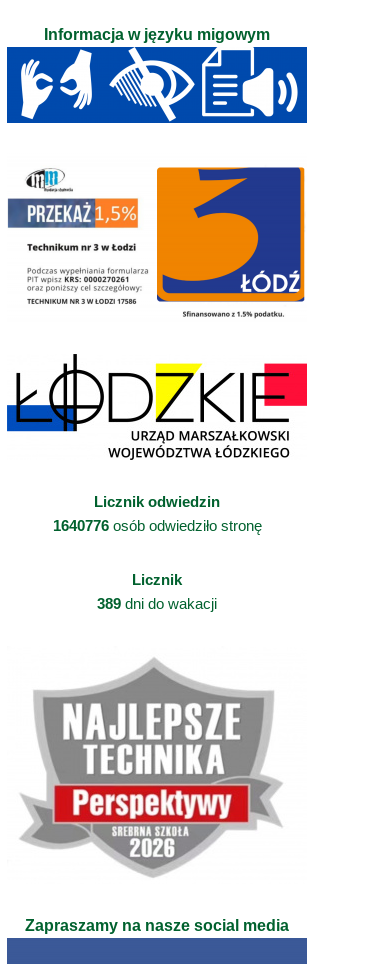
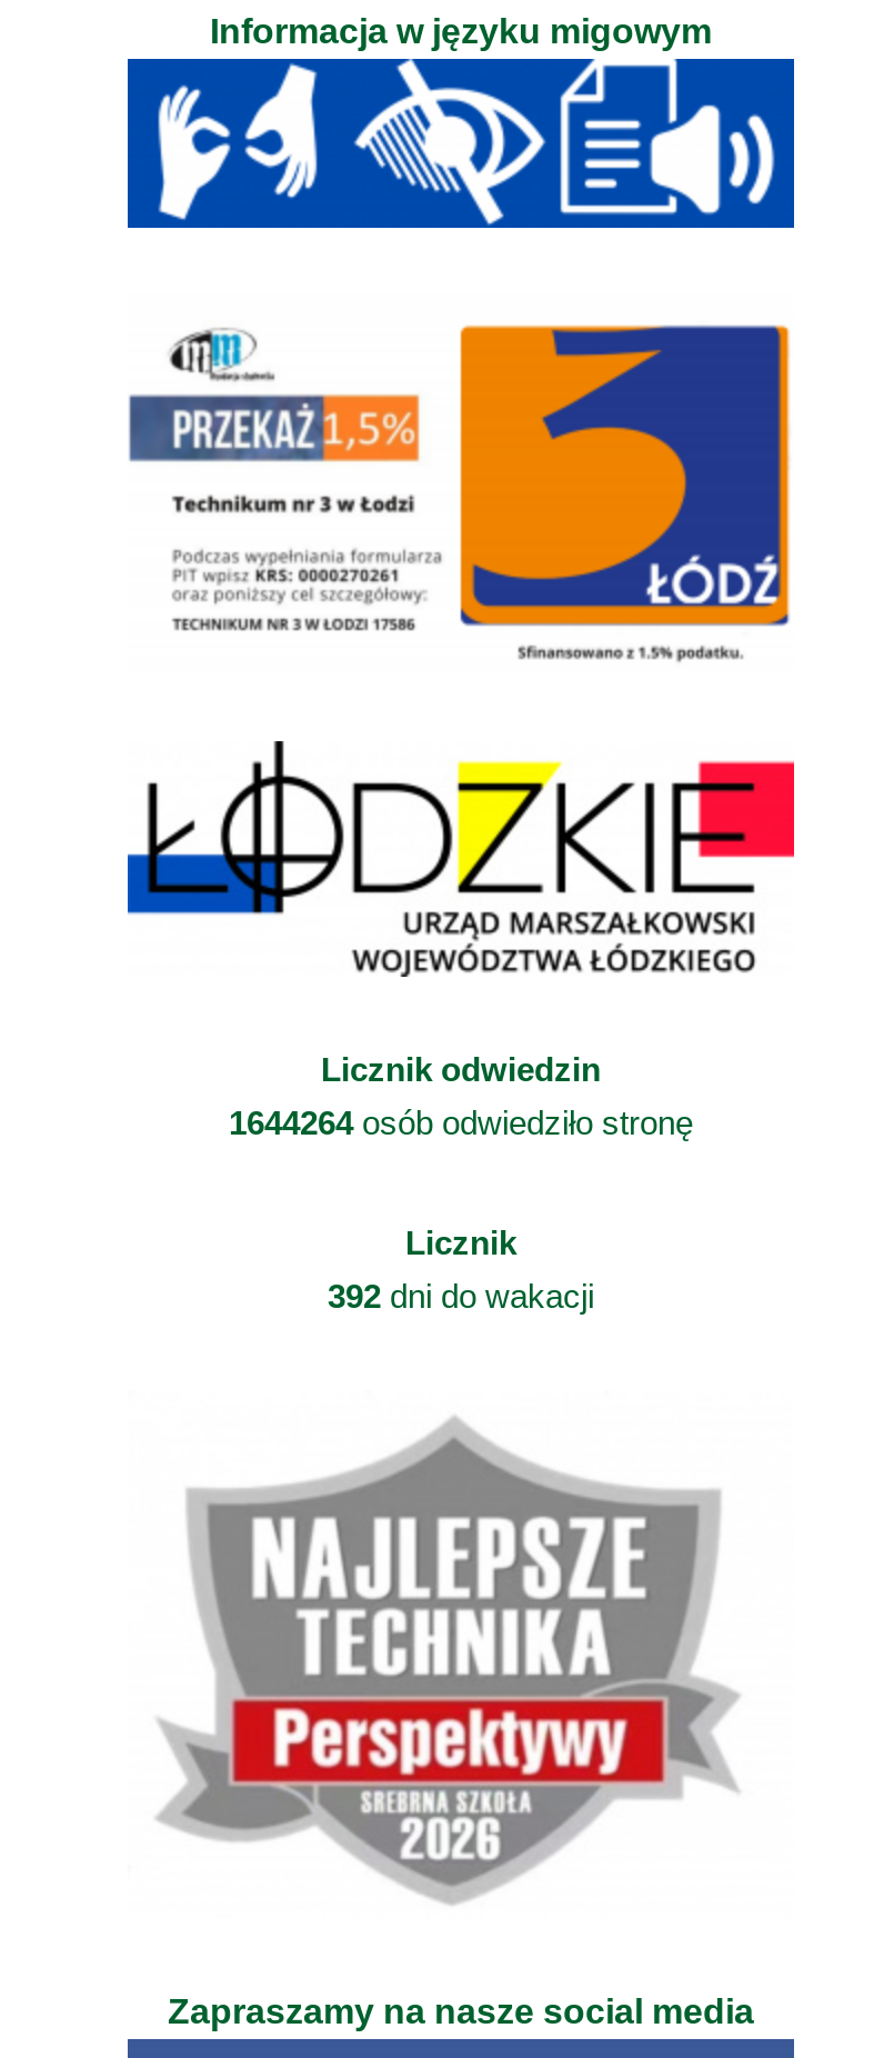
[52,517,261,534] 1640776 osób odwiedziło stronę -> [229,1103,693,1141] 1644264 osób odwiedziło stronę
[97,595,217,612] 389 dni do wakacji -> [328,1277,594,1314] 392 dni do wakacji

